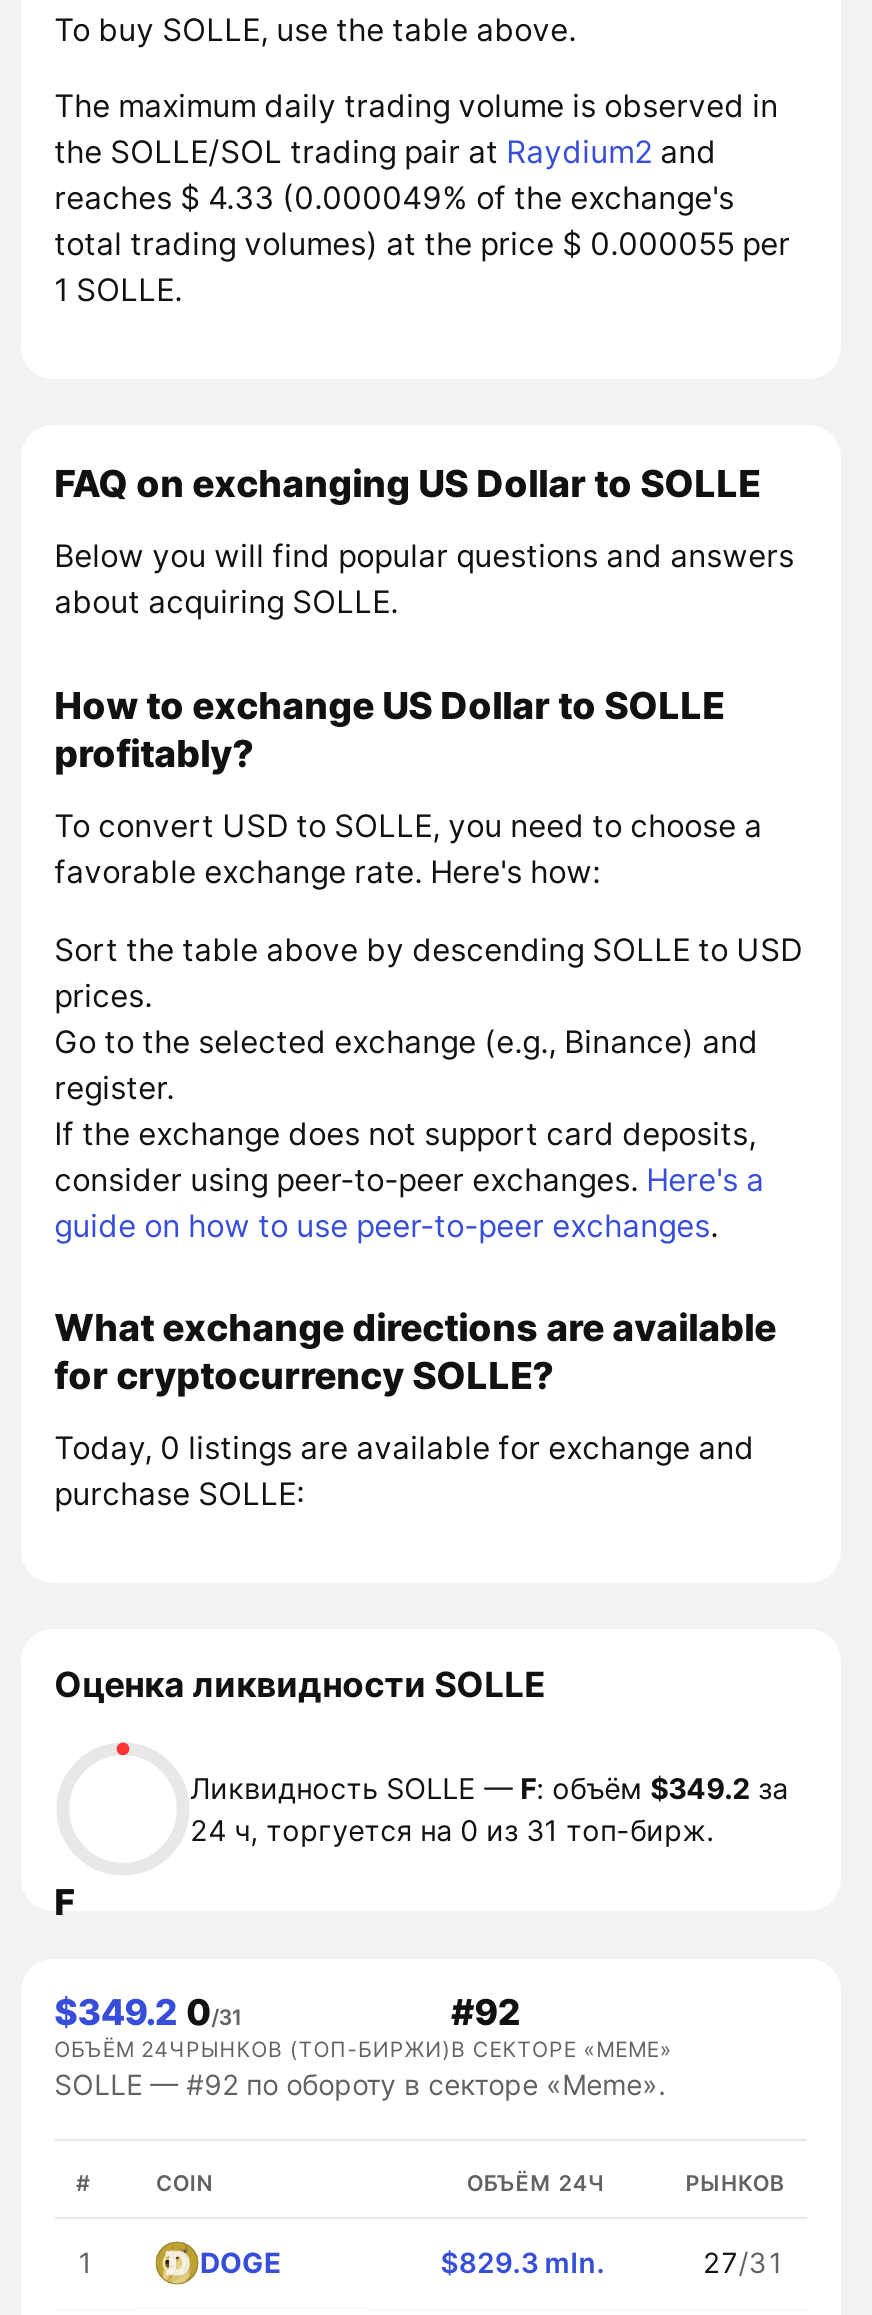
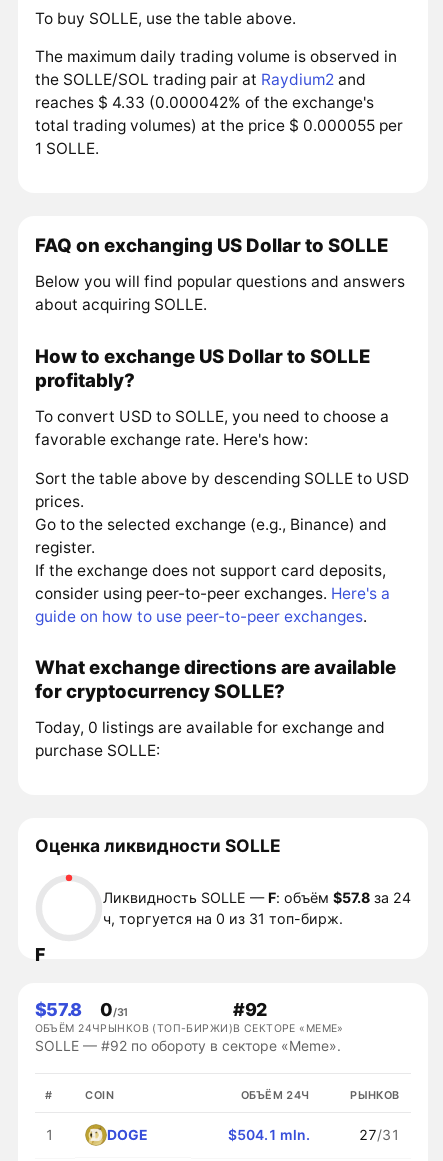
[54,180,734,218] reaches $ 4.33 (0.000049% of the exchange's -> [35,93,374,112] reaches $ 4.33 (0.000042% of the exchange's
[190,1772,788,1848] Ликвидность SOLLE — F: объём $349.2 за | 24 ч, торгуется на 0 из 31 топ-бирж. -> [103,889,411,927] Ликвидность SOLLE — F: объём $57.8 за 24 | ч, торгуется на 0 из 31 топ-бирж.
[54,1990,176,2032] $349.2 -> [35,999,82,1020] $57.8
[441,2246,605,2280] $829.3 mln. -> [228,1126,310,1143] $504.1 mln.

